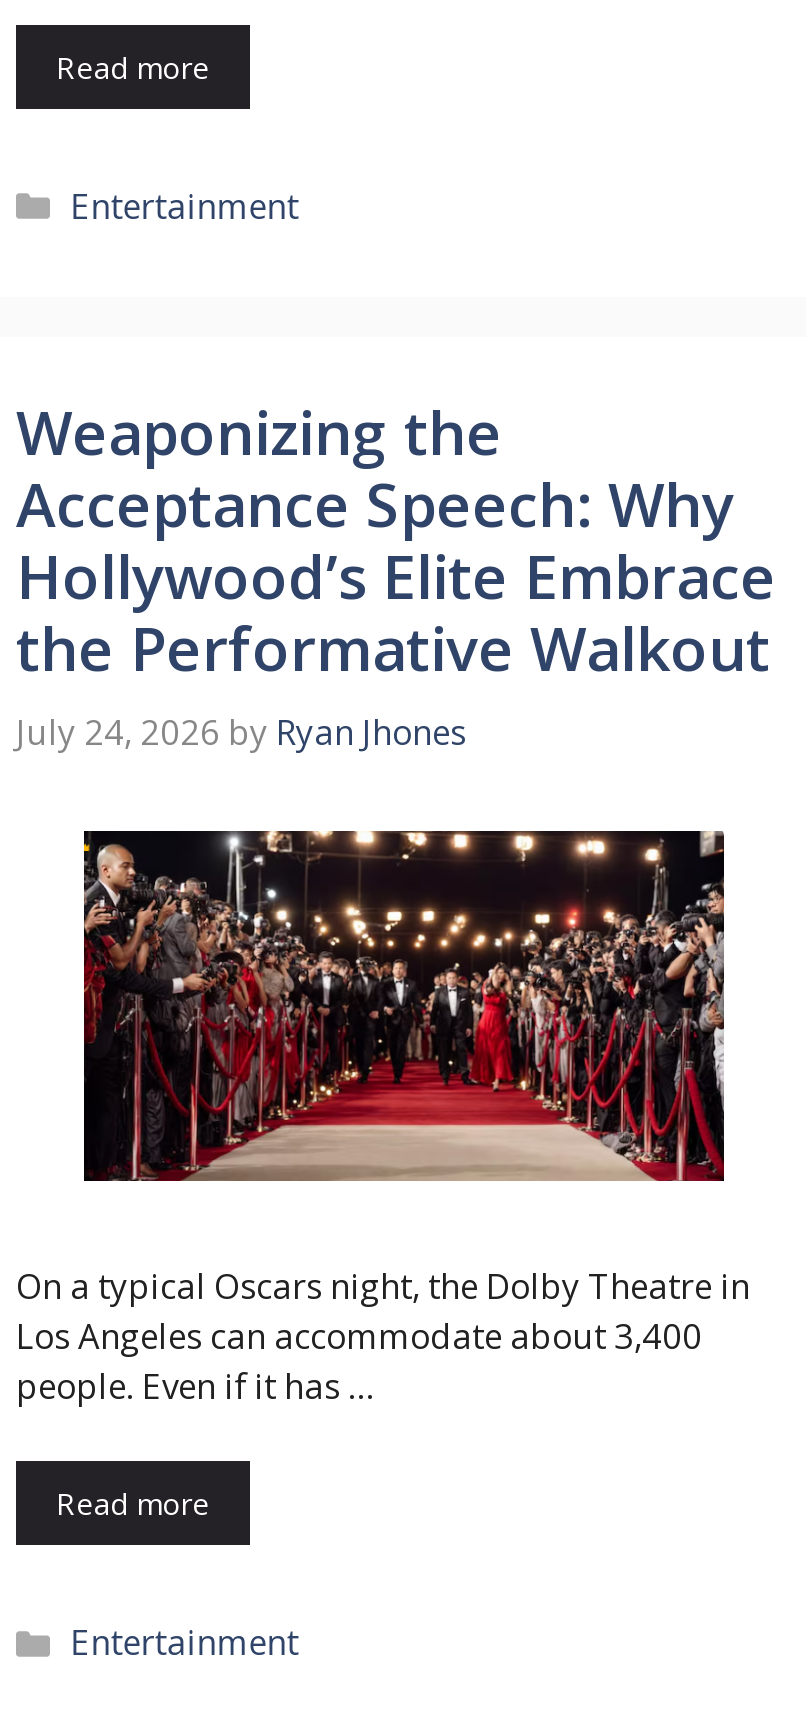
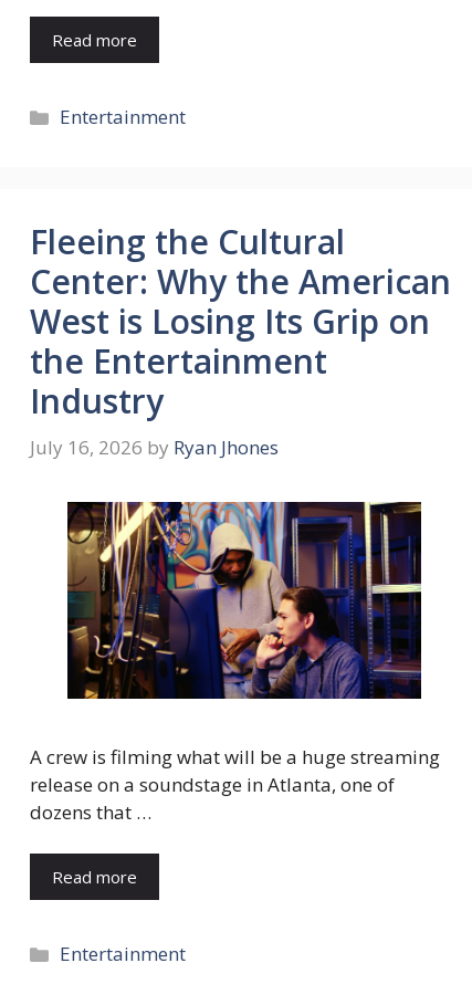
[16,391,776,754] Weaponizing the | Acceptance Speech: Why | Hollywood’s Elite Embrace | the Performative Walkout | July 24, 2026 by Ryan Jhones -> [30,219,451,460] Fleeing the Cultural | Center: Why the American | West is Losing Its Grip on | the Entertainment | Industry | July 16, 2026 by Ryan Jhones
[82,828,726,1182] [image] -> [66,501,422,693] [image]
[16,1262,750,1408] On a typical Oscars night, the Dolby Theatre in | Los Angeles can accommodate about 3,400 | people. Even if it has … -> [30,744,440,825] A crew is filming what will be a huge streaming | release on a soundstage in Atlanta, one of | dozens that …

